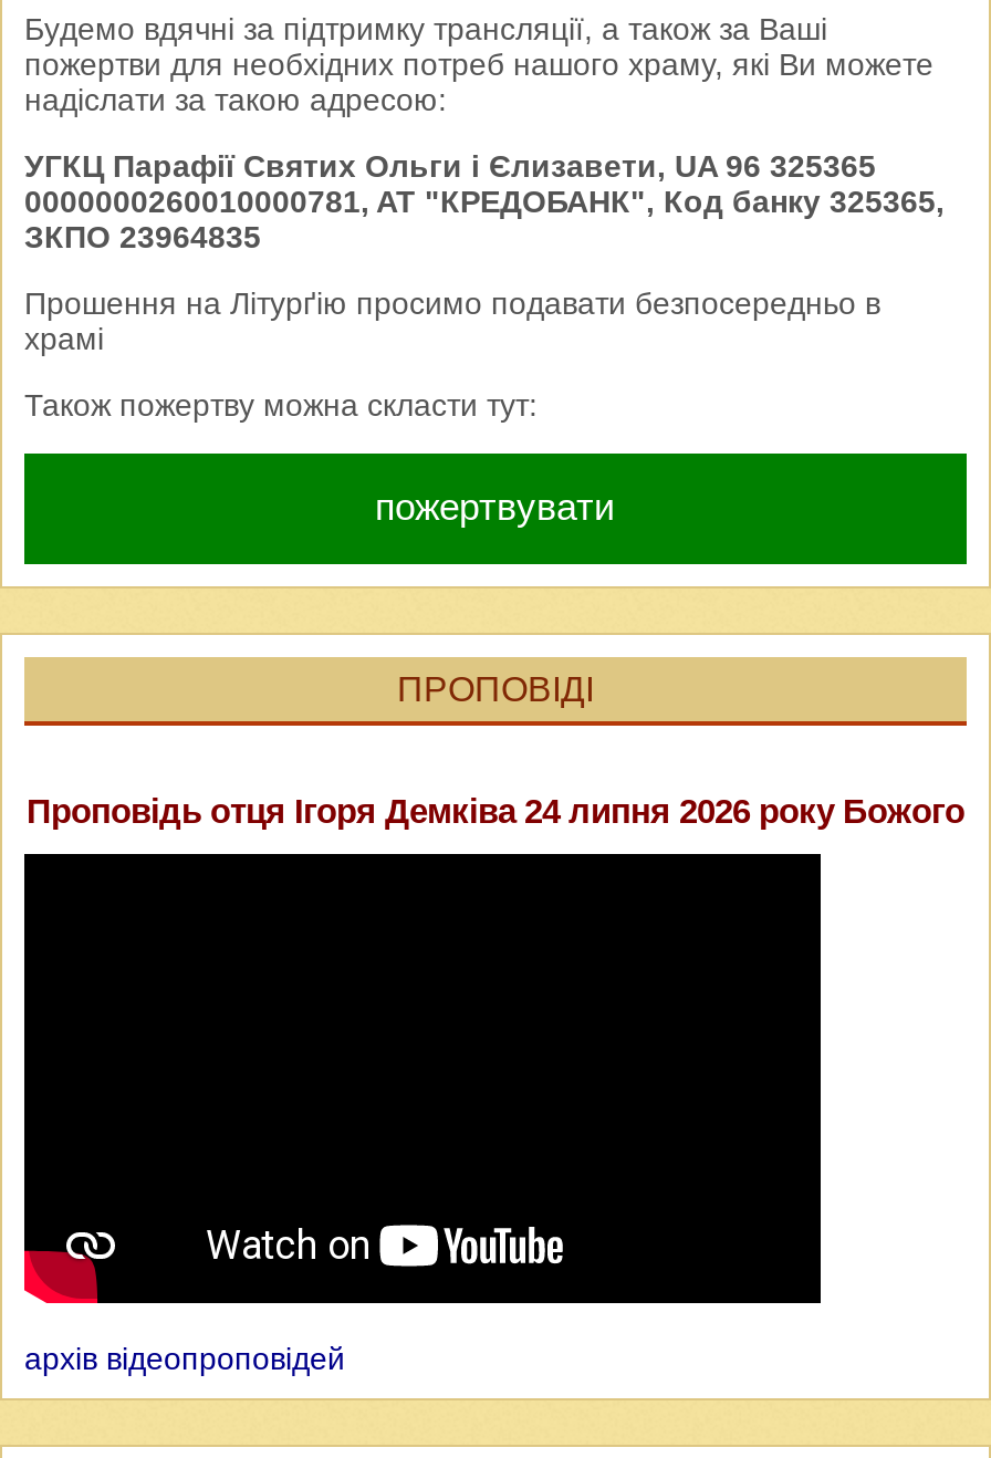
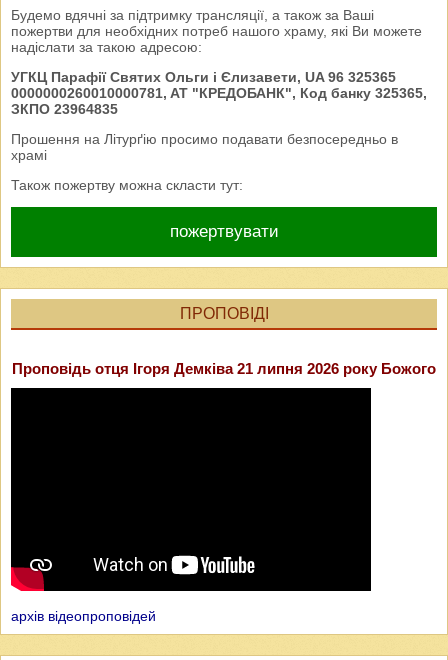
[27,793,964,831] Проповідь отця Ігоря Демківа 24 липня 2026 року Божого -> [12,360,436,377] Проповідь отця Ігоря Демківа 21 липня 2026 року Божого

